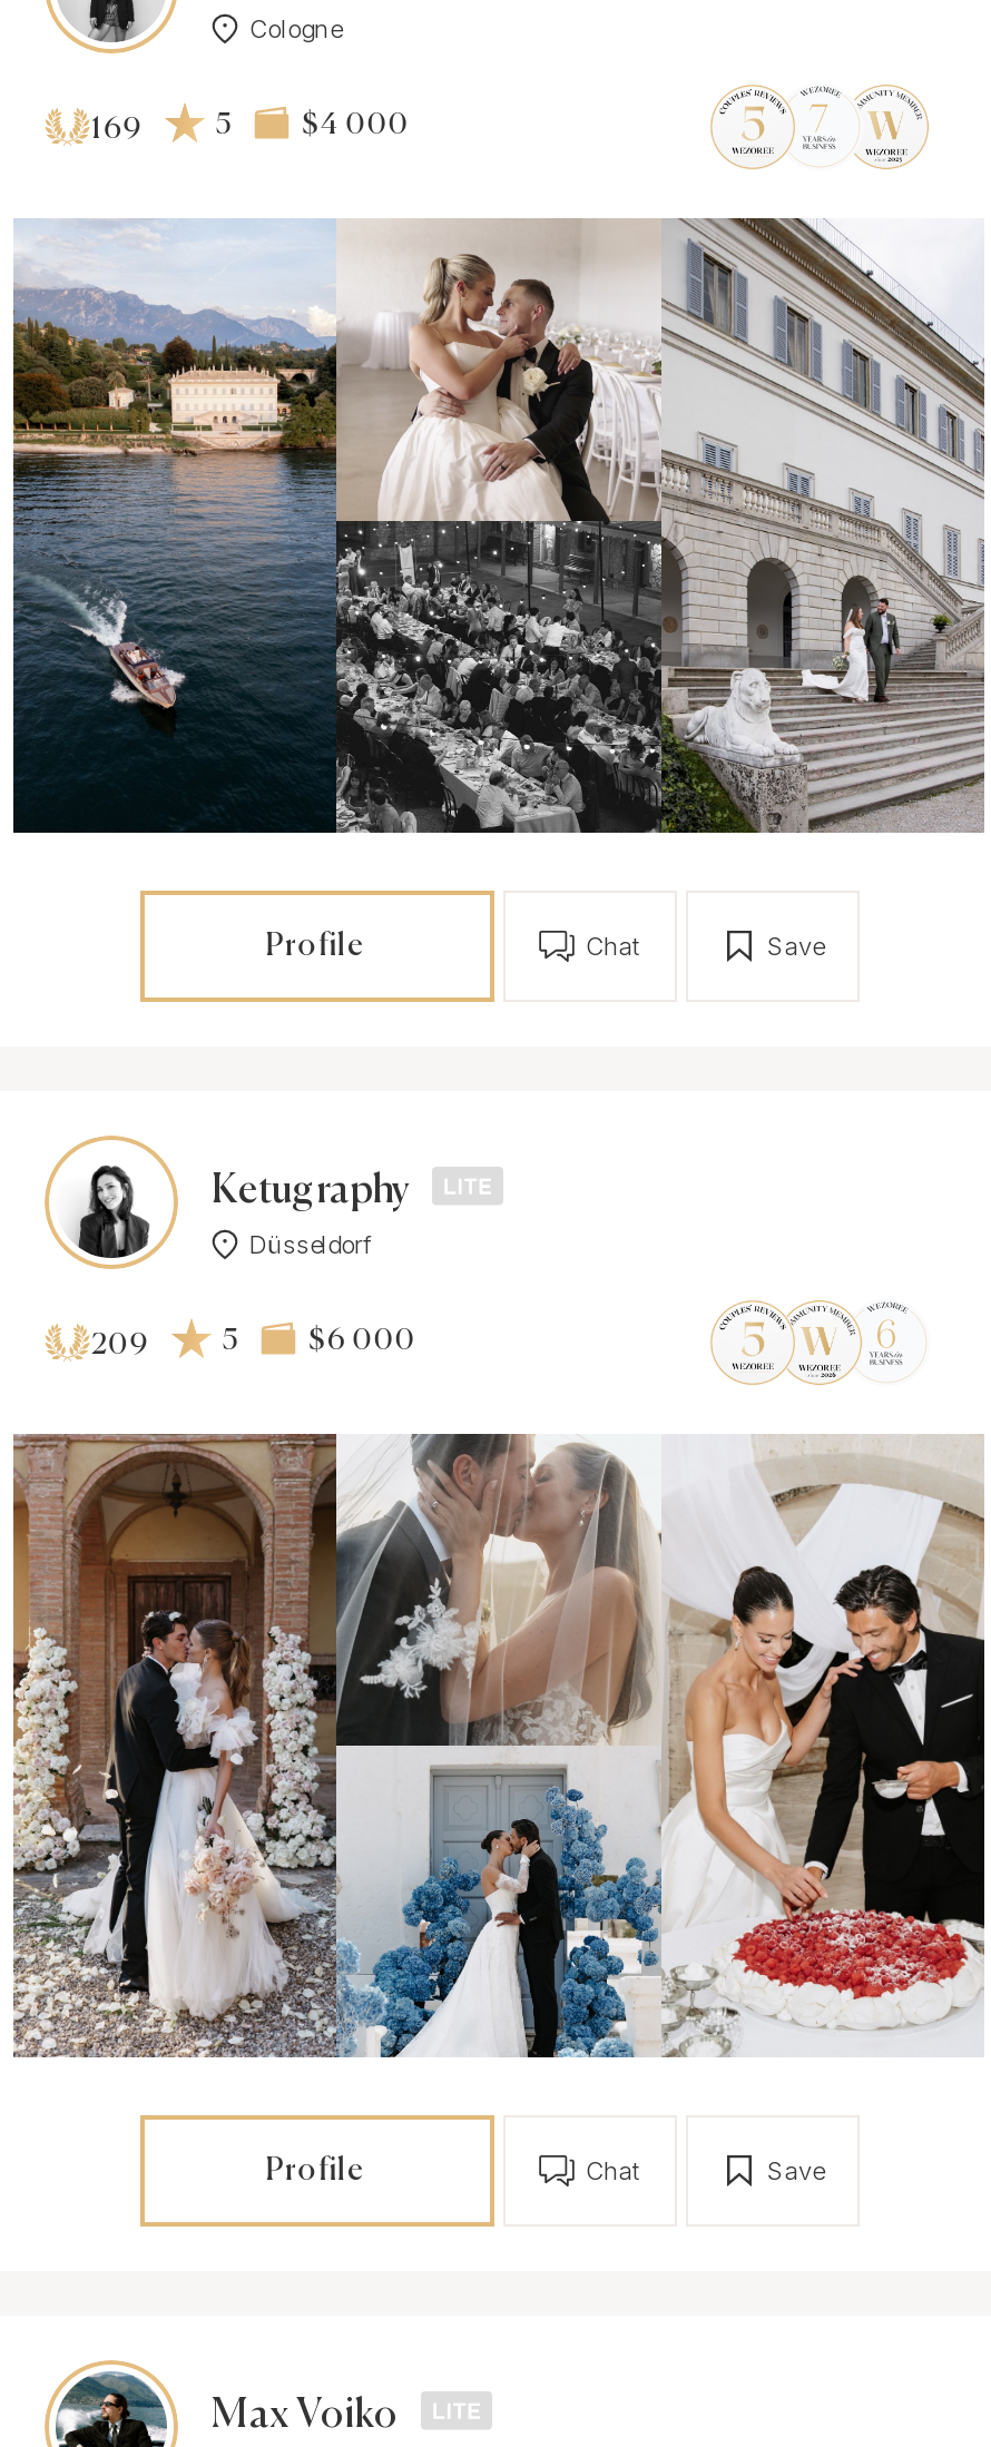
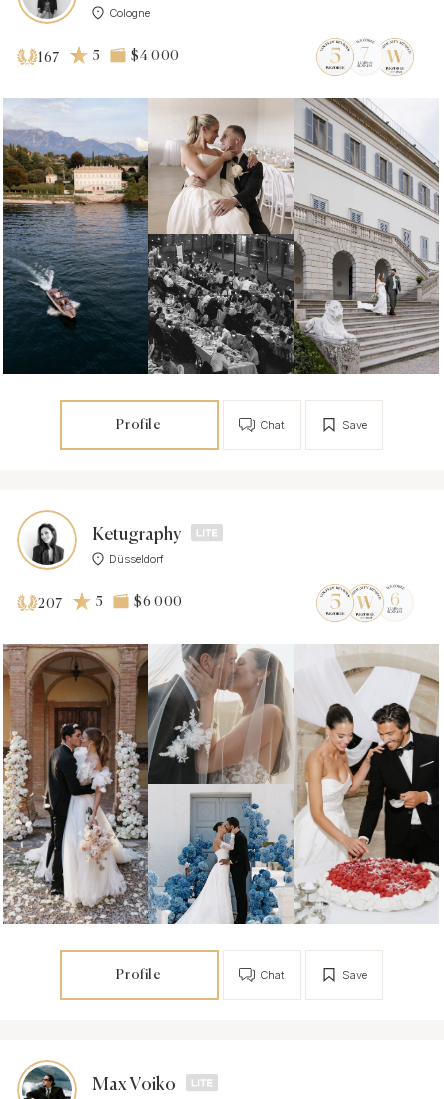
[91,115,142,144] 169 -> [38,51,60,64] 167
[91,1331,149,1360] 209 -> [38,598,63,611] 207

